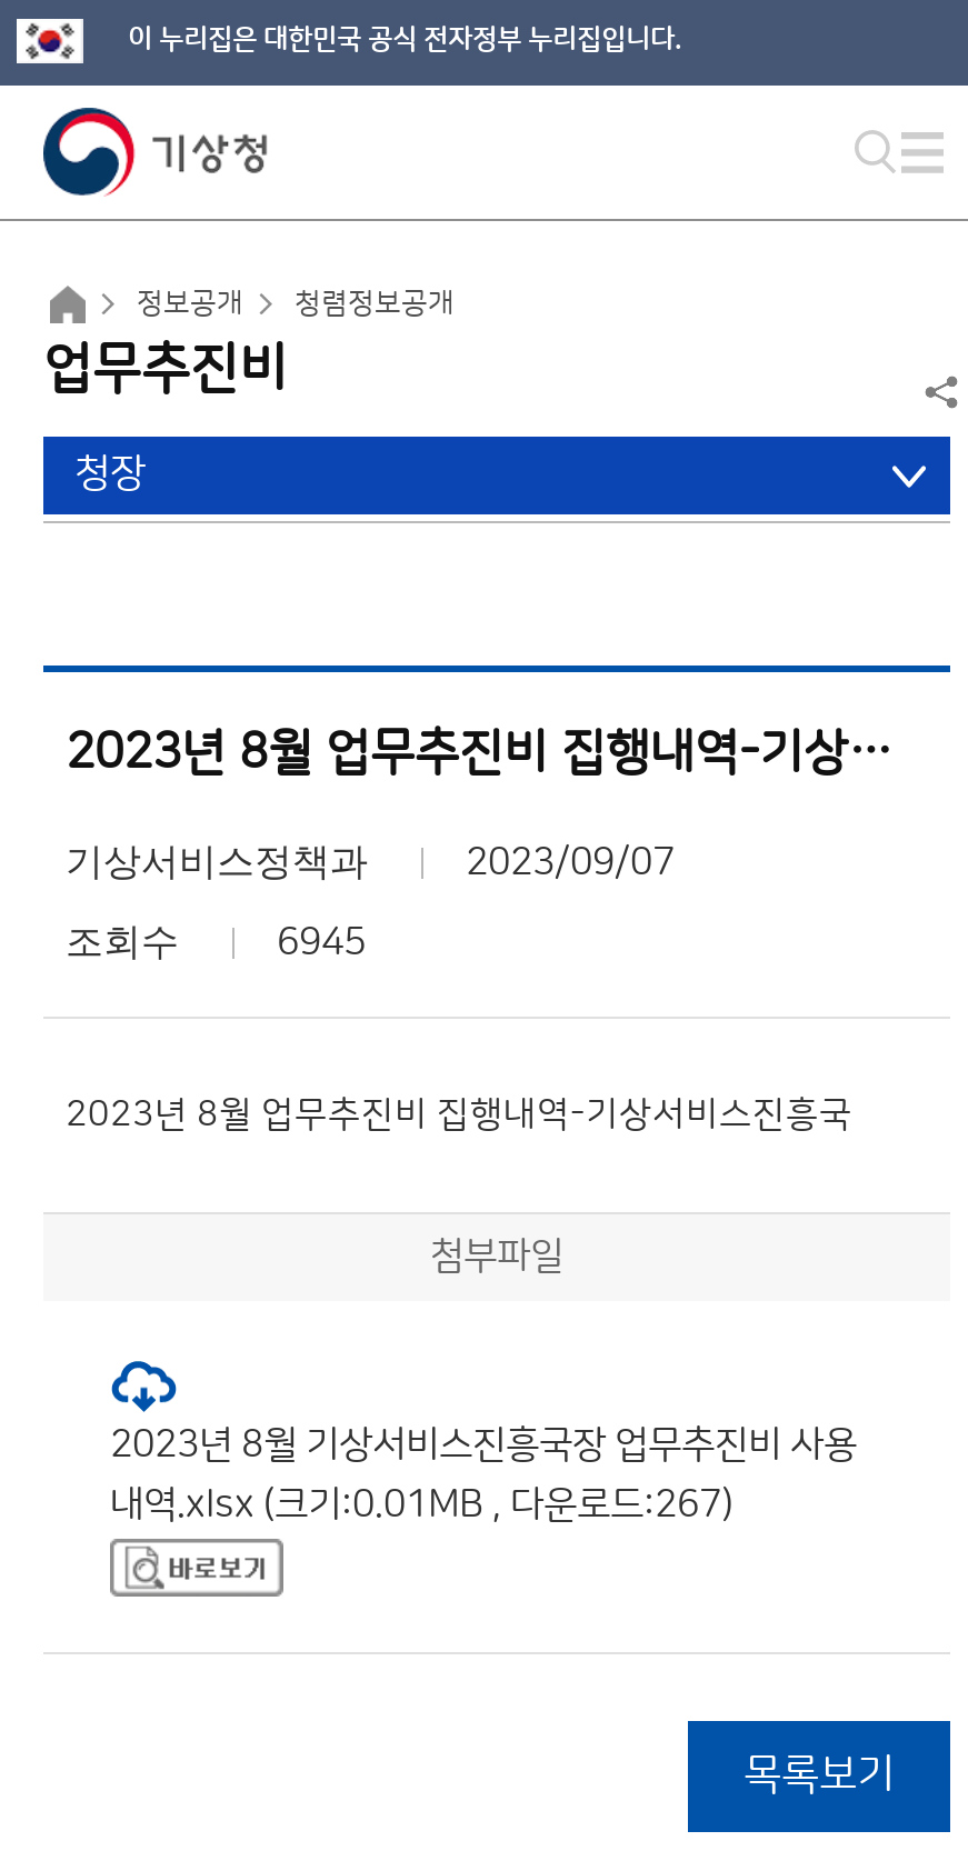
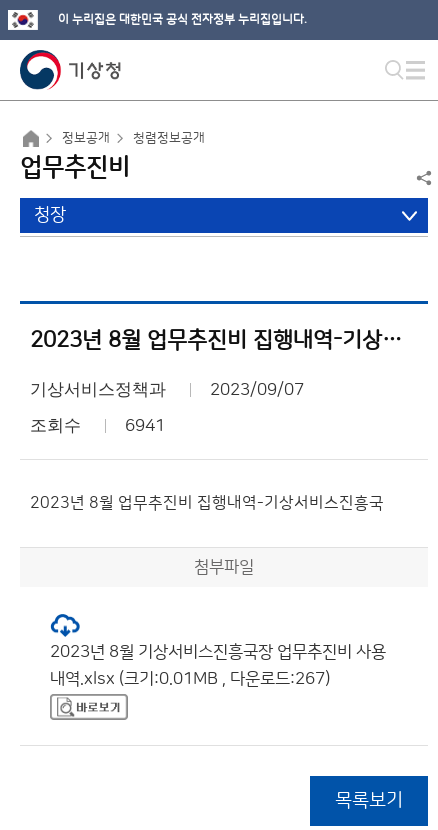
[268,923,366,963] 6945 -> [121,417,165,435] 6941

